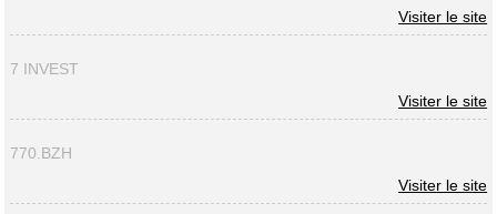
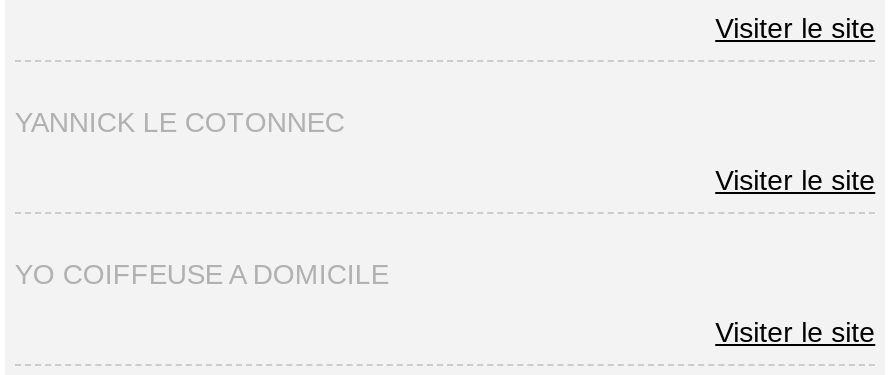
[10,60,79,78] 7 INVEST -> [15,106,345,138] YANNICK LE COTONNEC
[10,144,72,162] 770.BZH -> [15,258,389,290] YO COIFFEUSE A DOMICILE

